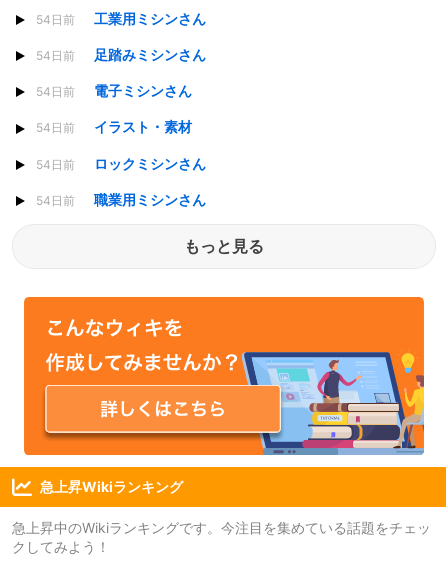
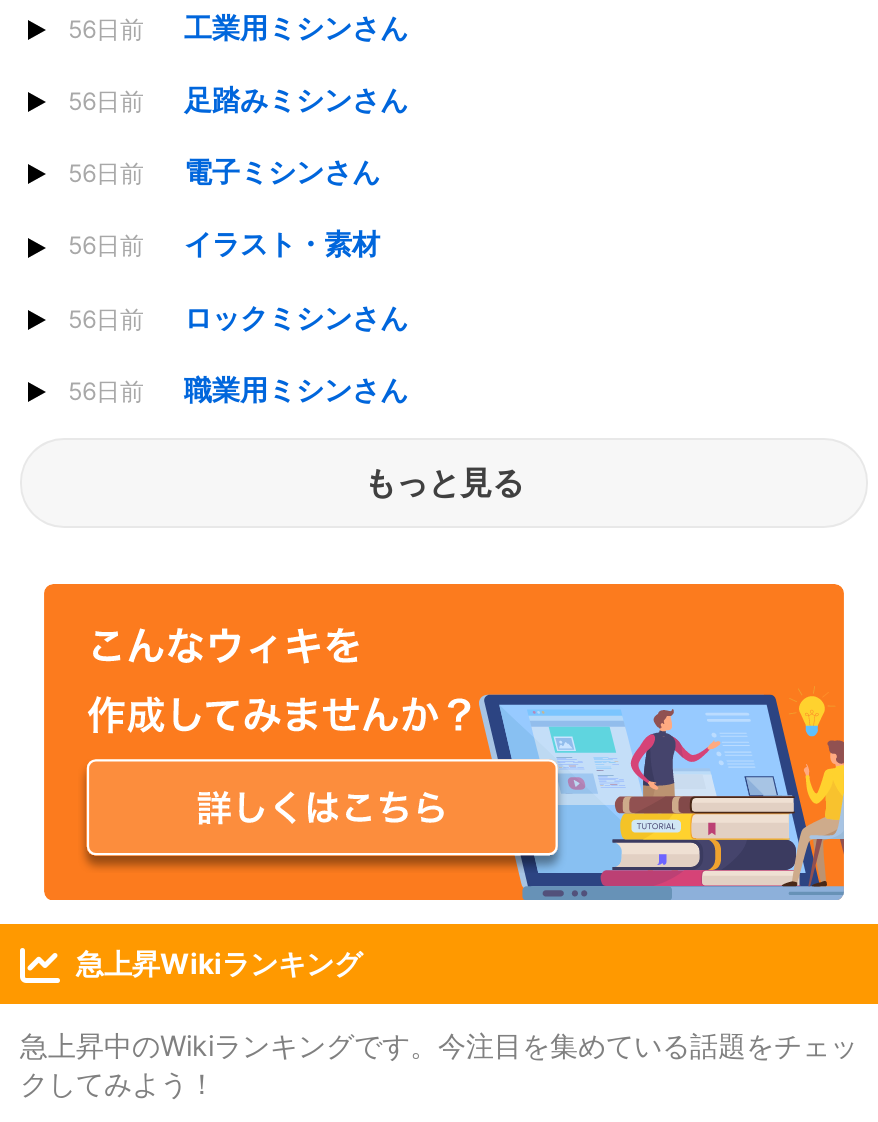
[36,10,206,27] 54日前 工業用ミシンさん -> [68,10,408,44] 56日前 工業用ミシンさん
[36,46,206,63] 54日前 足踏みミシンさん -> [68,82,408,116] 56日前 足踏みミシンさん
[36,82,192,99] 54日前 電子ミシンさん -> [68,154,380,188] 56日前 電子ミシンさん
[36,118,192,135] 54日前 イラスト・素材 -> [68,227,380,261] 56日前 イラスト・素材
[36,154,206,171] 54日前 ロックミシンさん -> [68,299,408,333] 56日前 ロックミシンさん
[36,191,206,208] 54日前 職業用ミシンさん -> [68,371,408,405] 56日前 職業用ミシンさん

